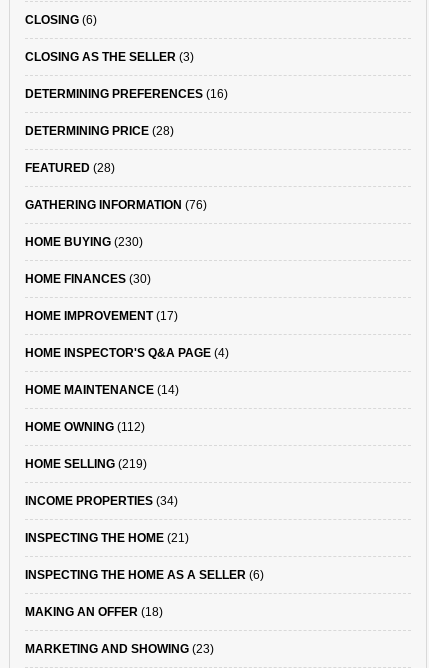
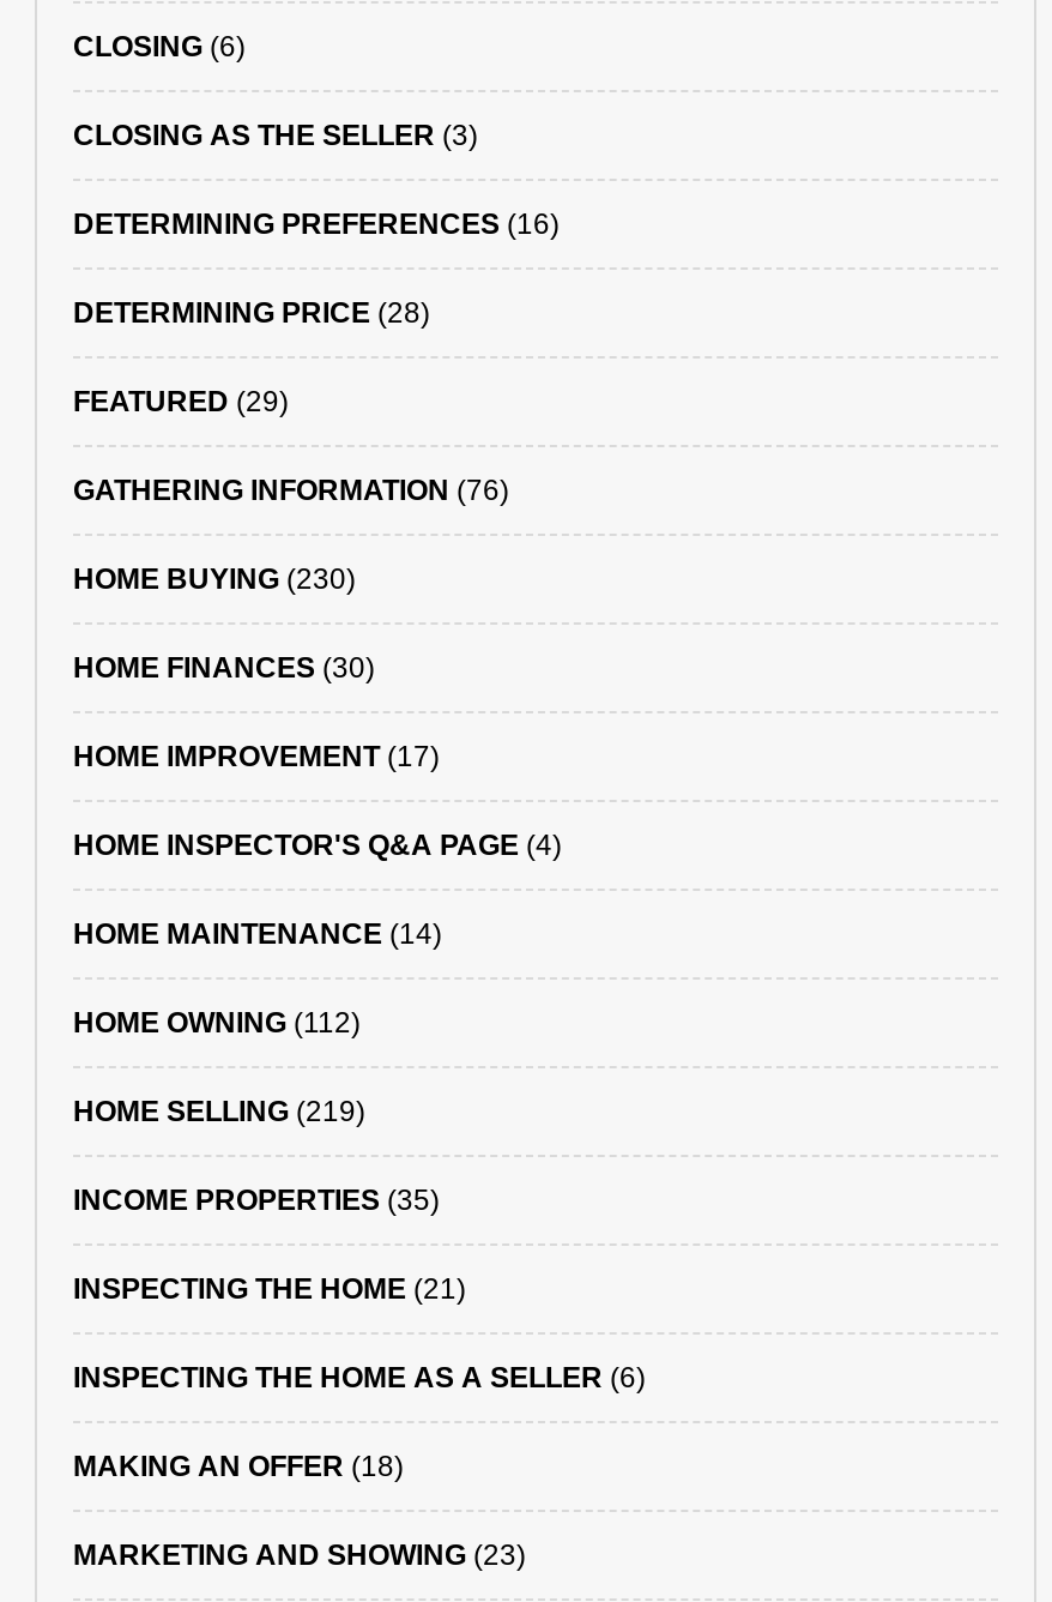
[25,161,115,175] FEATURED (28) -> [73,386,289,420] FEATURED (29)
[25,494,178,508] INCOME PROPERTIES (34) -> [73,1185,440,1218] INCOME PROPERTIES (35)

